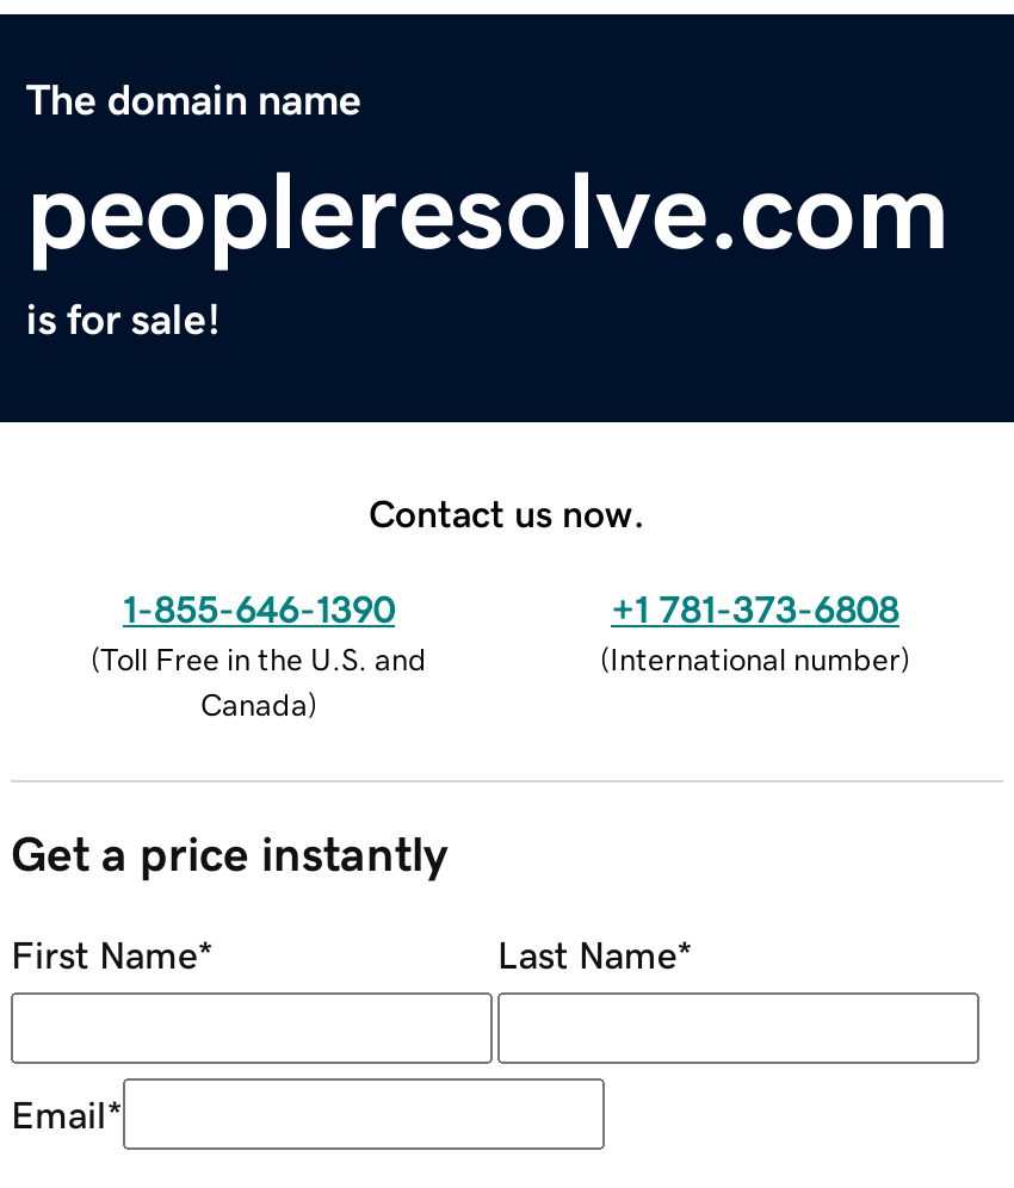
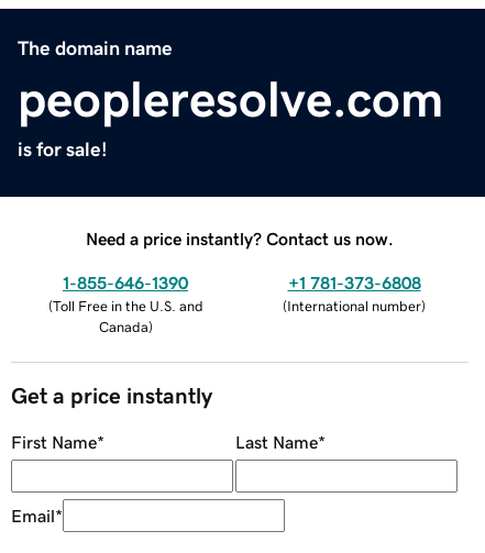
[369,493,645,531] Contact us now. -> [86,229,394,247] Need a price instantly? Contact us now.

